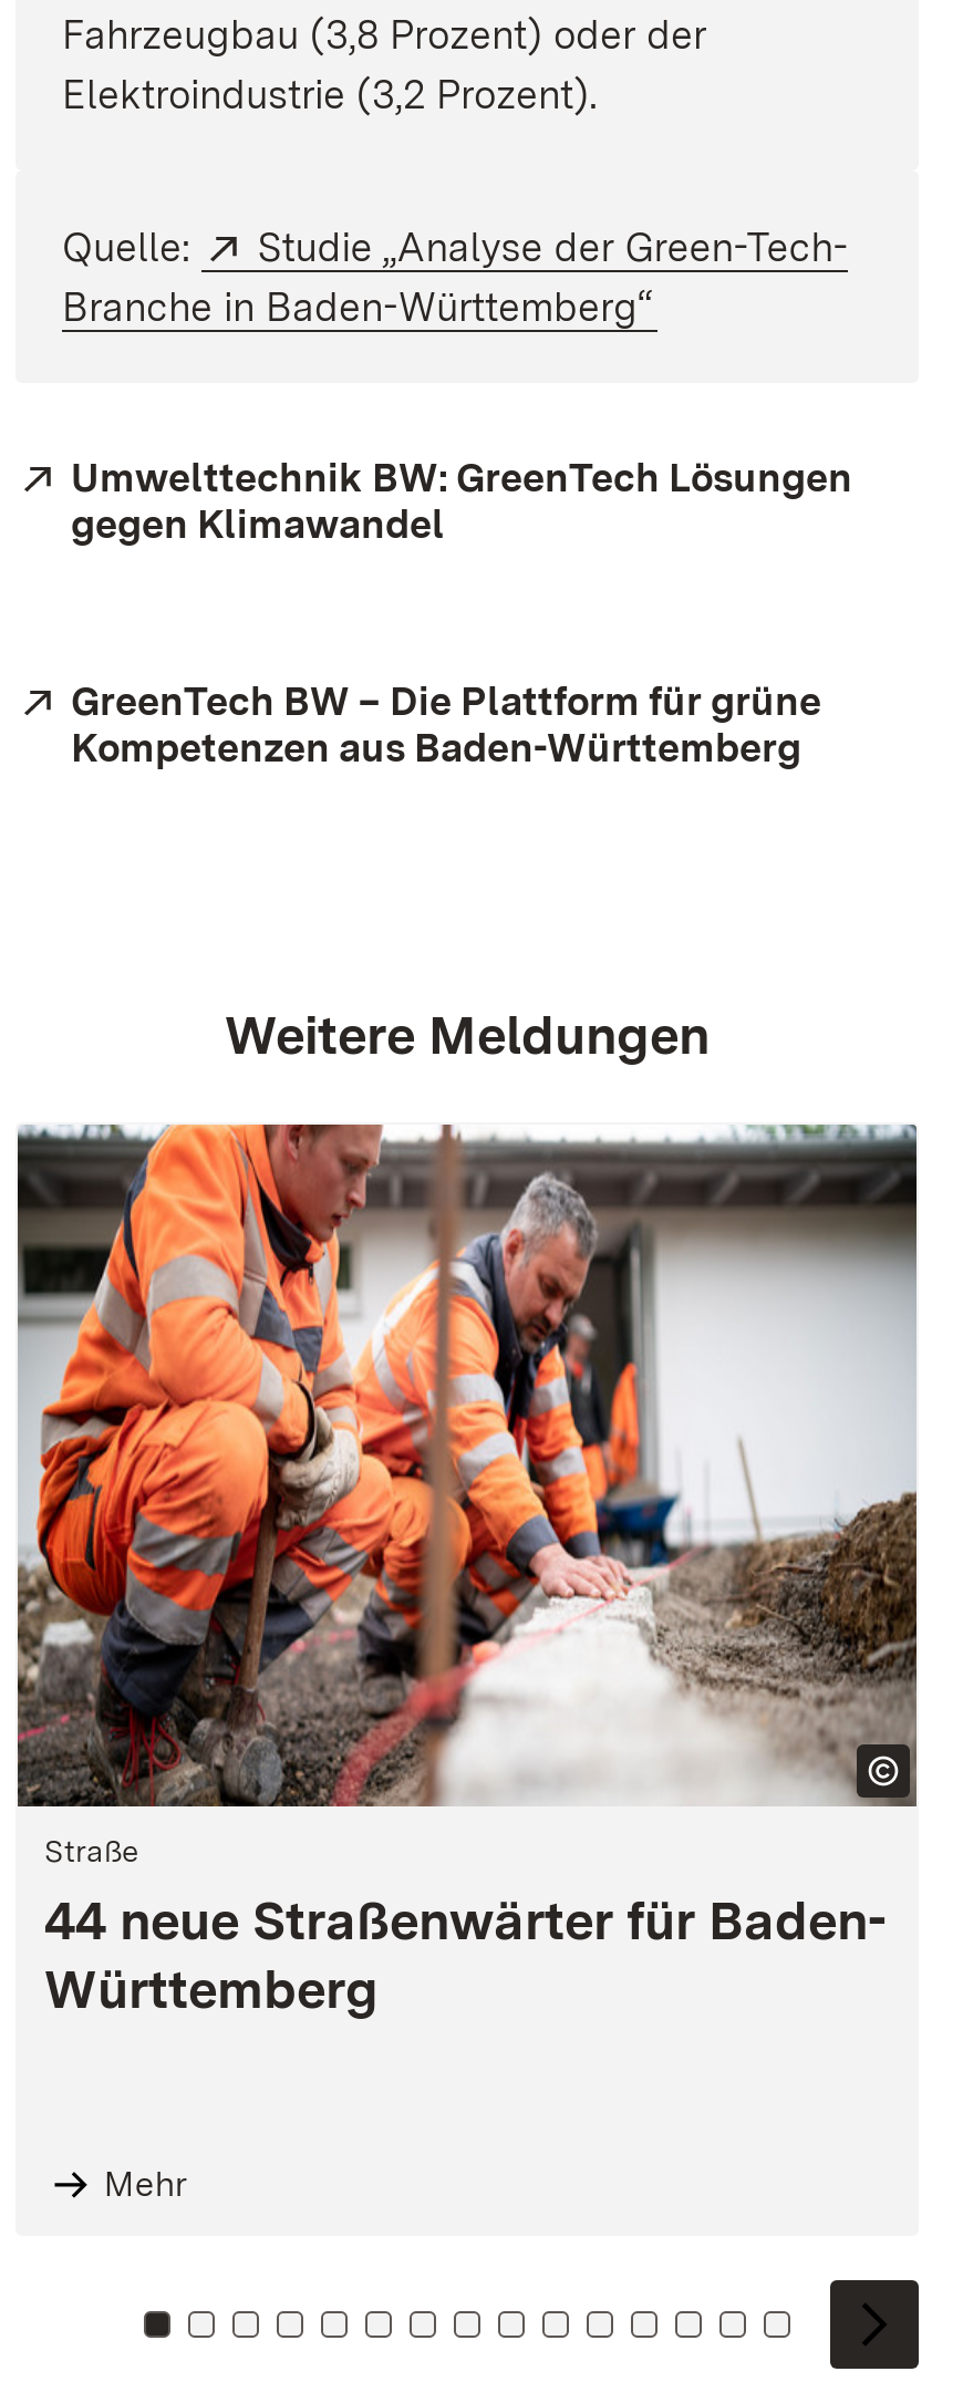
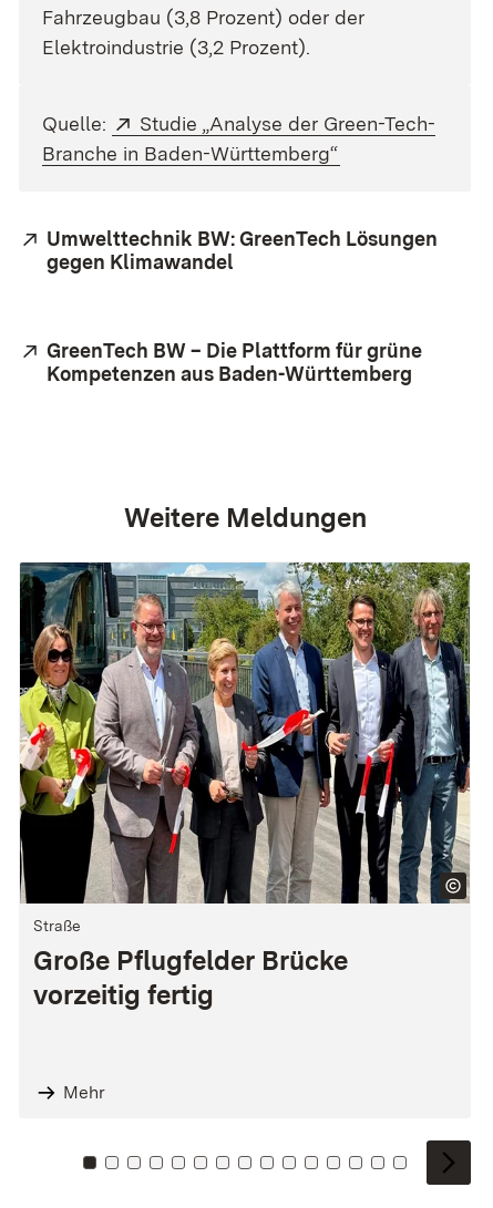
[15,1122,919,2021] [image] | 44 neue Straßenwärter für Baden- | Württemberg -> [19,561,471,1011] [image] | Große Pflugfelder Brücke | vorzeitig fertig

